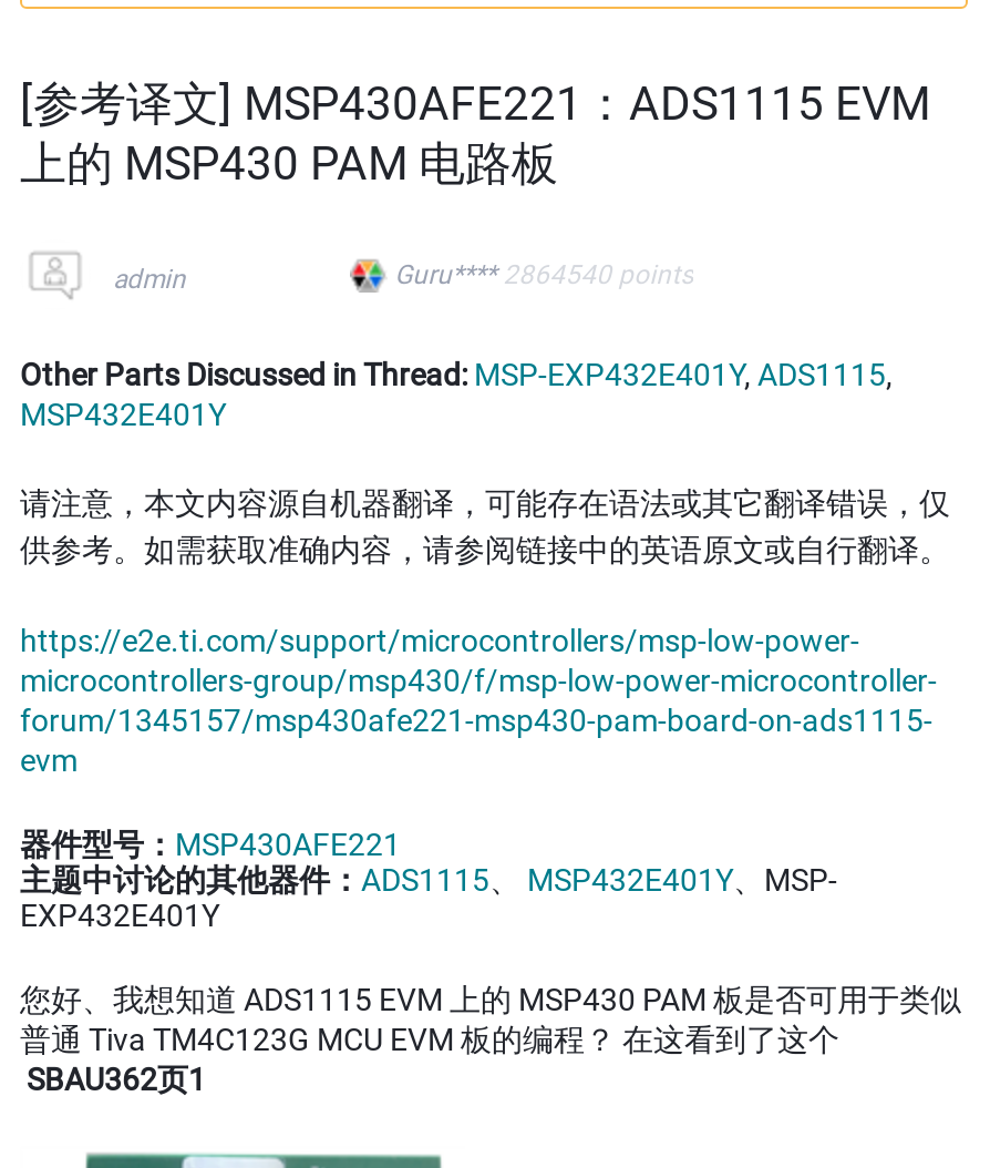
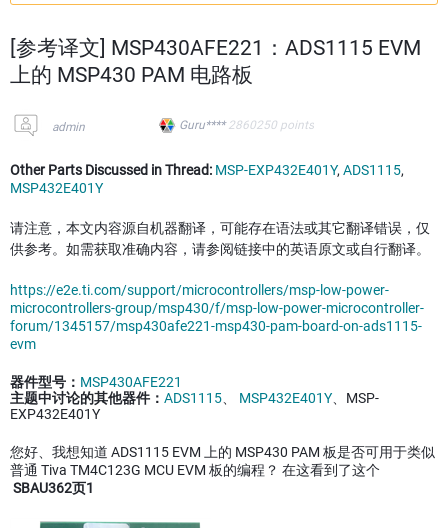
[394,259,693,290] Guru**** 2864540 points -> [179,118,314,132] Guru**** 2860250 points

